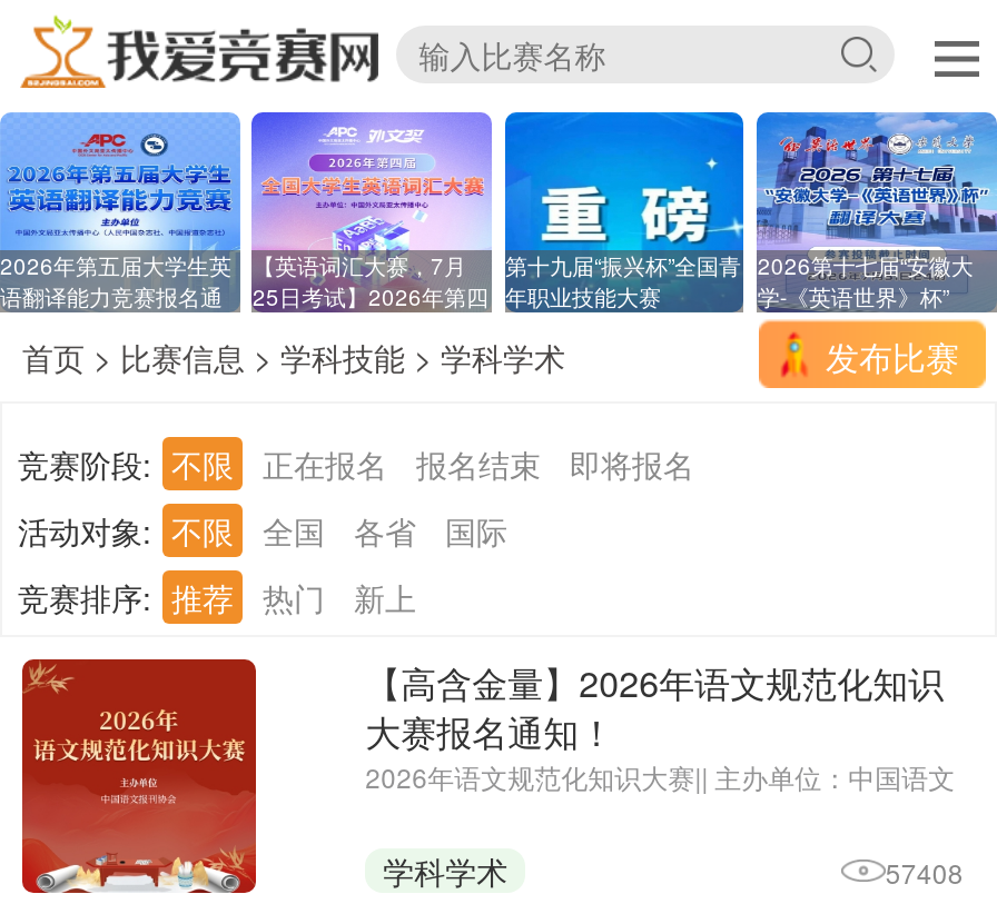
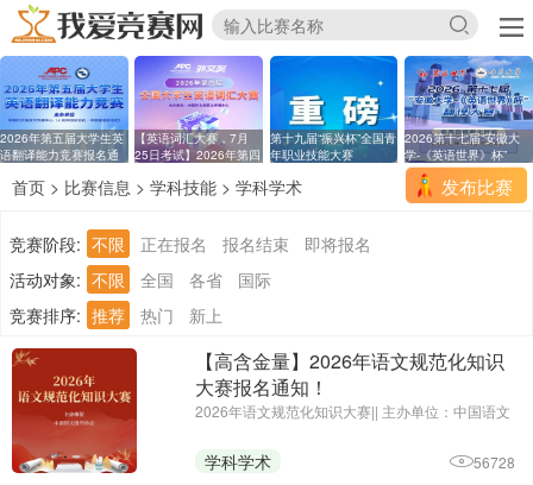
[886,853,963,891] 57408 -> [473,452,515,472] 56728

